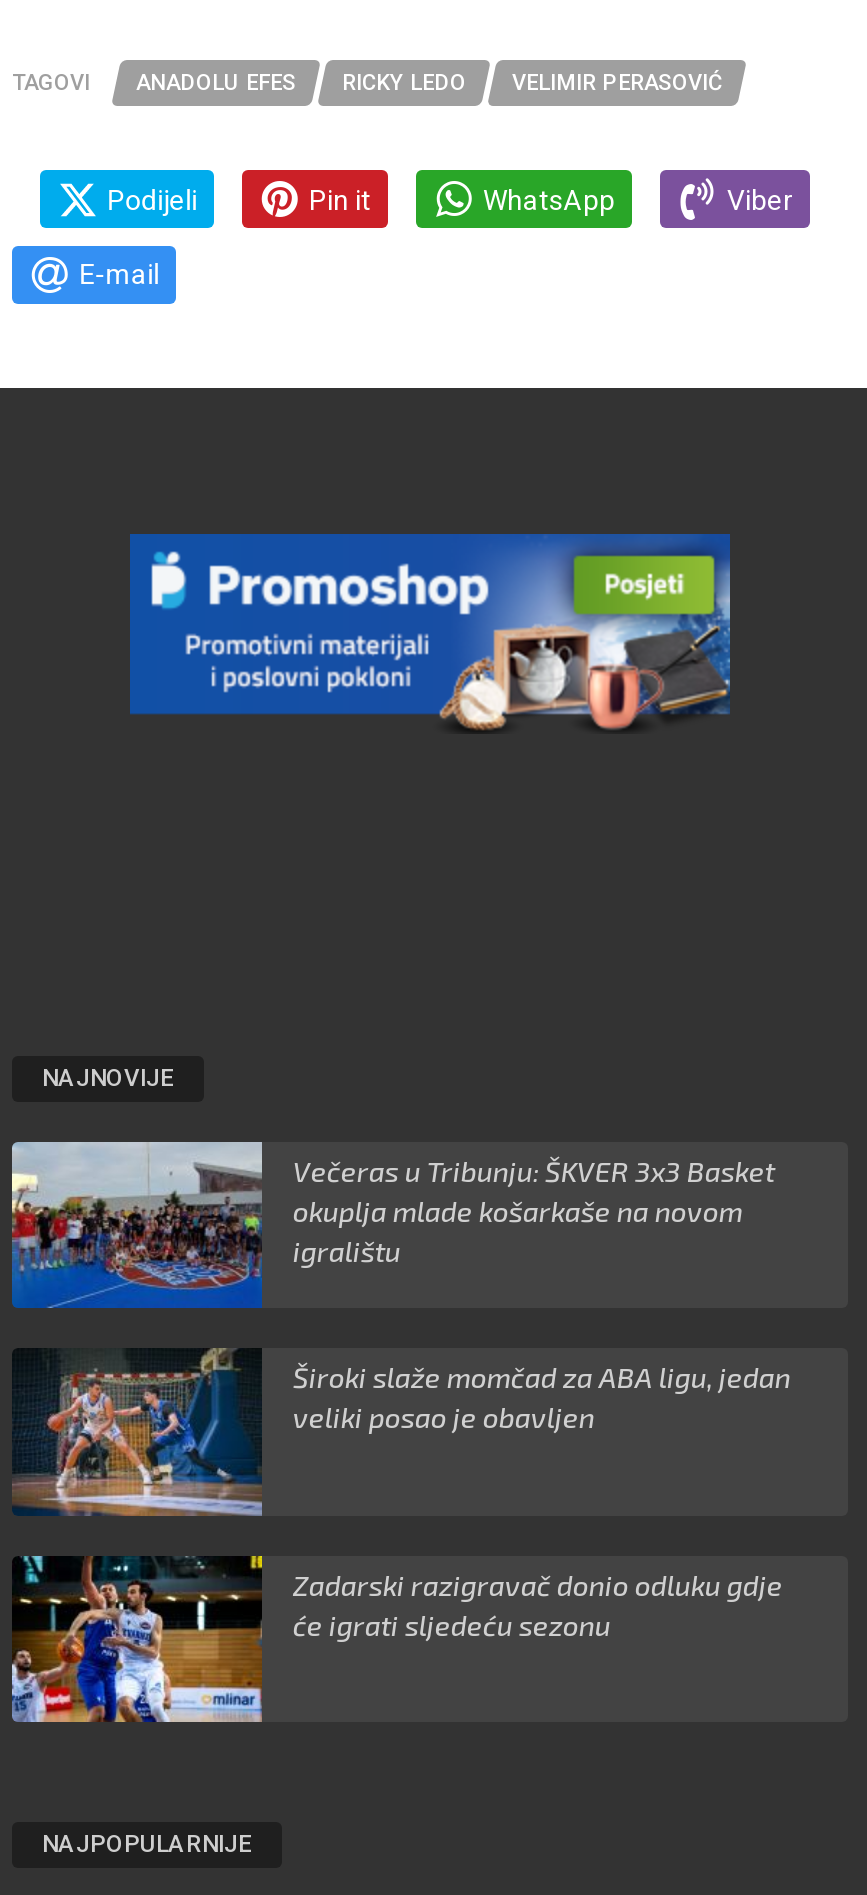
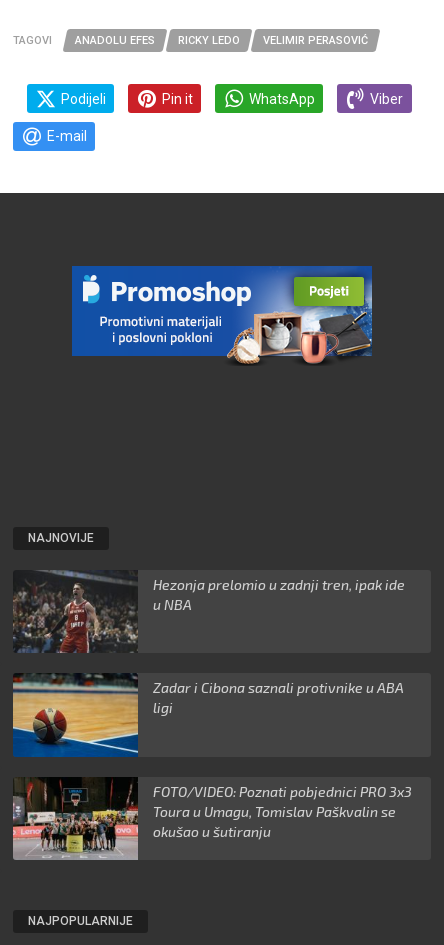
[10,1140,775,1310] [image] | Večeras u Tribunju: ŠKVER 3x3 Basket | okuplja mlade košarkaše na novom | igralištu -> [13,570,405,654] [image] | Hezonja prelomio u zadnji tren, ipak ide | u NBA
[12,1348,791,1518] [image] | Široki slaže momčad za ABA ligu, jedan | veliki posao je obavljen -> [12,673,404,757] [image] | Zadar i Cibona saznali protivnike u ABA | ligi
[10,1554,783,1722] [image] | Zadarski razigravač donio odluku gdje | će igrati sljedeću sezonu -> [12,777,412,861] [image] | FOTO/VIDEO: Poznati pobjednici PRO 3x3 | Toura u Umagu, Tomislav Paškvalin se | okušao u šutiranju

